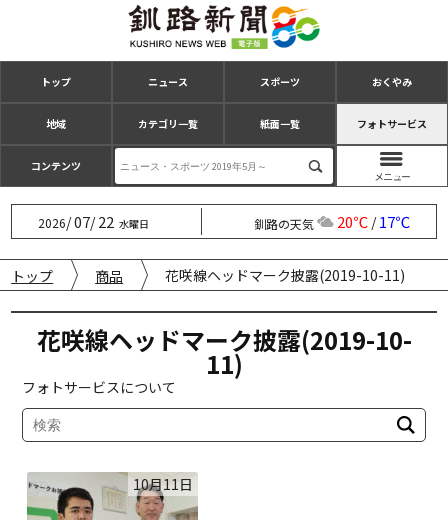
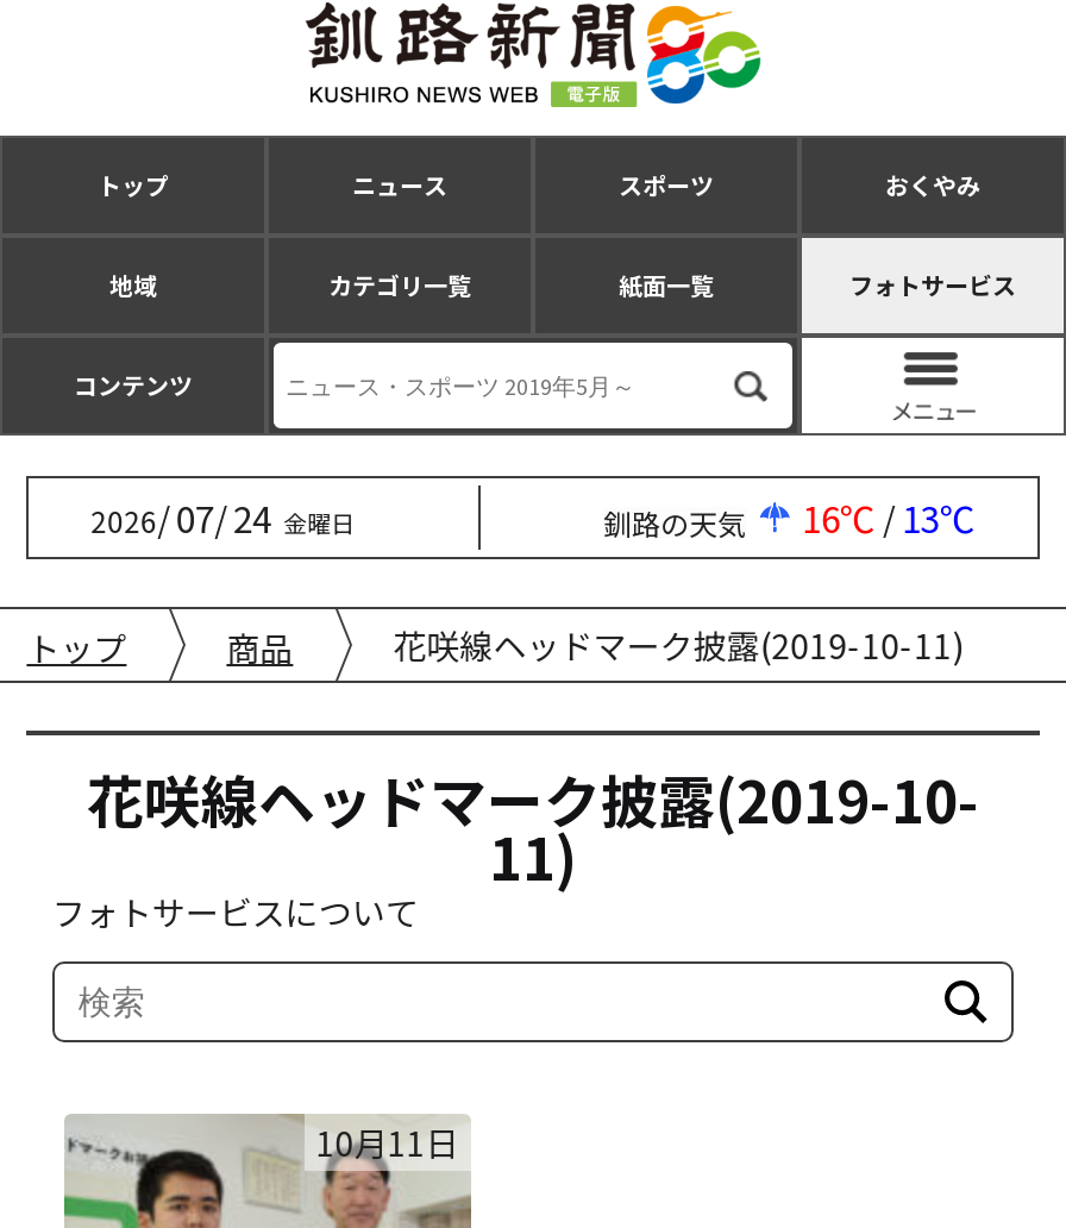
[38,211,149,232] 2026/07/22 水曜日 -> [91,492,355,542] 2026/07/24 金曜日
[253,211,410,232] 釧路の天気 20℃ / 17℃ -> [603,492,975,542] 釧路の天気 16℃ / 13℃

